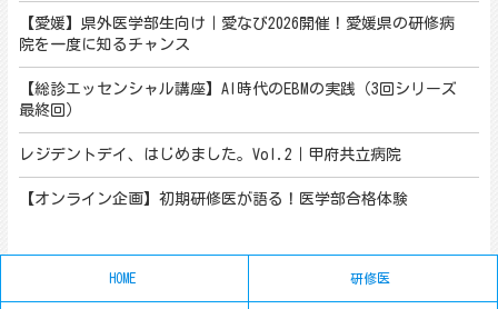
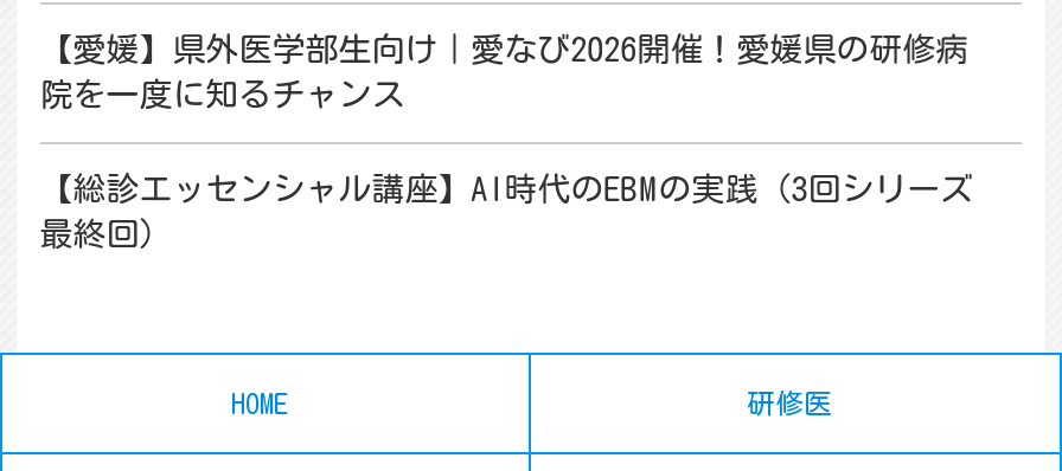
[19,147,408,207] レジデントデイ、はじめました。Vol.2｜甲府共立病院 | 【オンライン企画】初期研修医が語る！医学部合格体験 -> none

